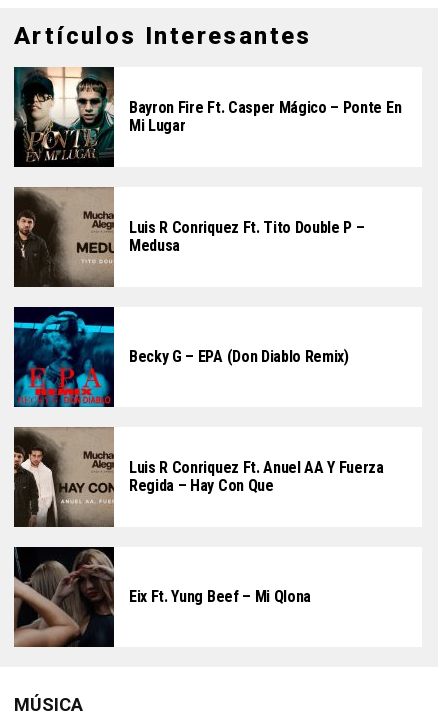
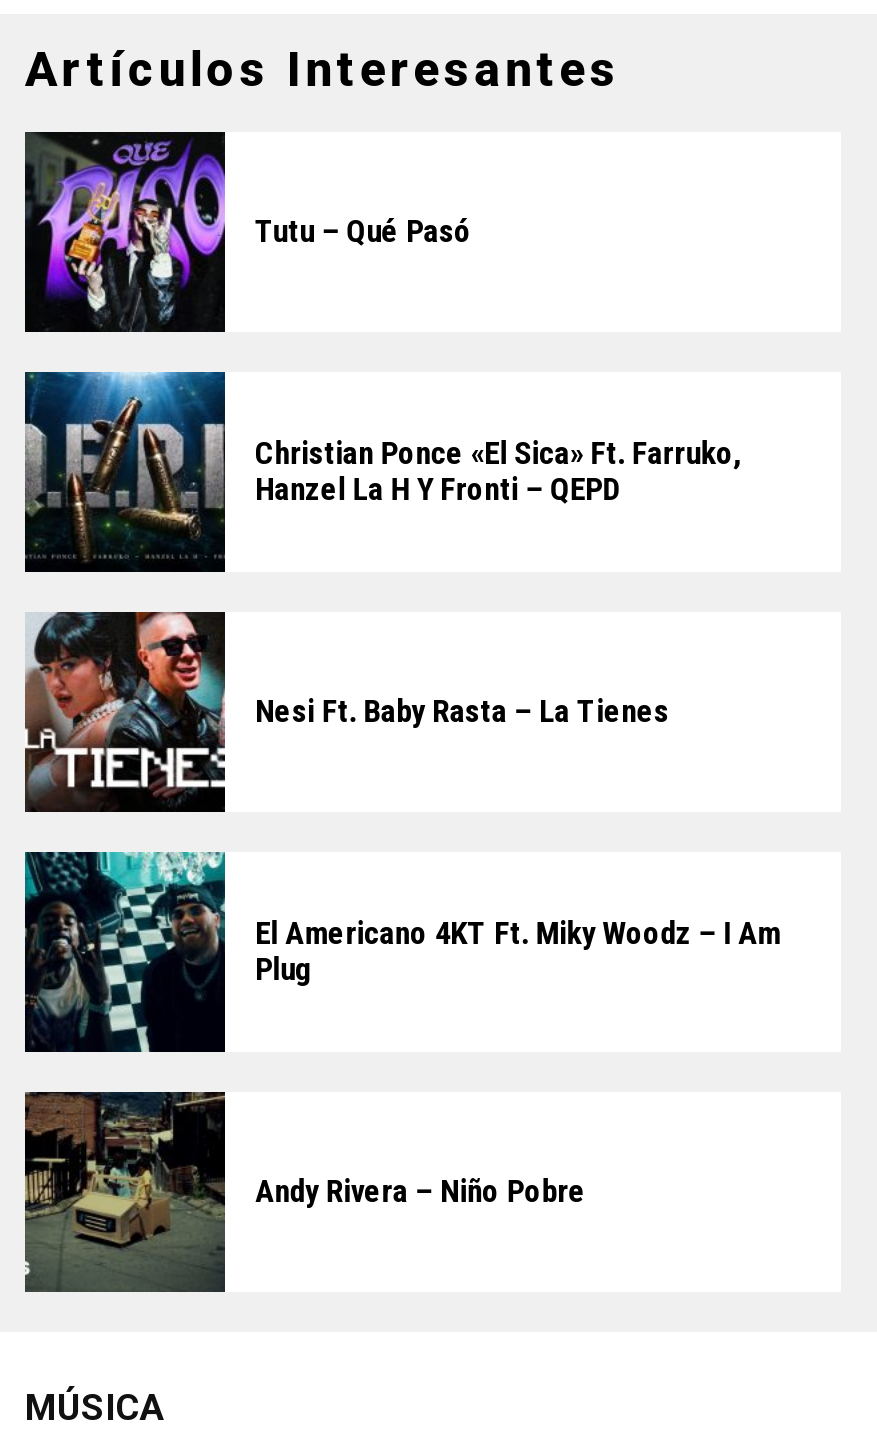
[14,66,401,165] [image] | Bayron Fire Ft. Casper Mágico – Ponte En | Mi Lugar -> [25,130,471,332] [image] | Tutu – Qué Pasó
[14,186,364,288] [image] | Luis R Conriquez Ft. Tito Double P – | Medusa -> [25,370,741,574] [image] | Christian Ponce «El Sica» Ft. Farruko, | Hanzel La H Y Fronti – QEPD
[13,306,349,408] [image] | Becky G – EPA (Don Diablo Remix) -> [23,610,669,814] [image] | Nesi Ft. Baby Rasta – La Tienes
[13,426,384,528] [image] | Luis R Conriquez Ft. Anuel AA Y Fuerza | Regida – Hay Con Que -> [23,850,781,1054] [image] | El Americano 4KT Ft. Miky Woodz – I Am | Plug
[13,547,311,647] [image] | Eix Ft. Yung Beef – Mi Qlona -> [23,1092,586,1292] [image] | Andy Rivera – Niño Pobre

